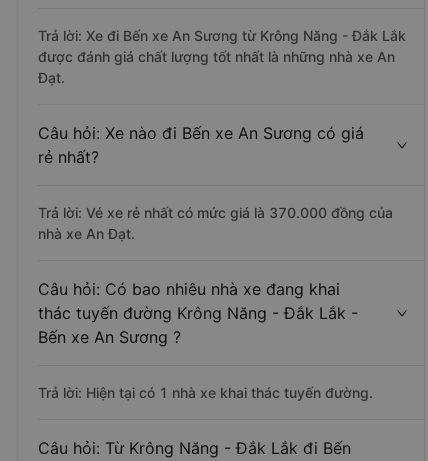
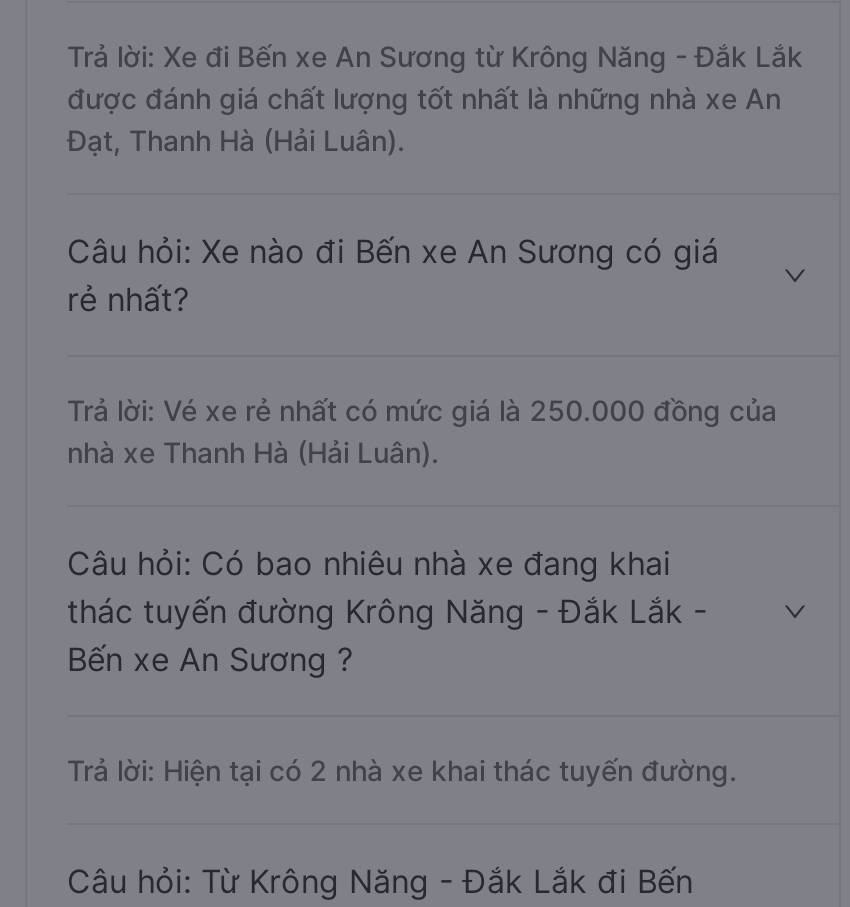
[38,69,65,86] Đạt. -> [67,123,405,157] Đạt, Thanh Hà (Hải Luân).
[38,204,393,242] Trả lời: Vé xe rẻ nhất có mức giá là 370.000 đồng của | nhà xe An Đạt. -> [67,393,777,469] Trả lời: Vé xe rẻ nhất có mức giá là 250.000 đồng của | nhà xe Thanh Hà (Hải Luân).
[38,384,373,401] Trả lời: Hiện tại có 1 nhà xe khai thác tuyến đường. -> [67,753,737,787] Trả lời: Hiện tại có 2 nhà xe khai thác tuyến đường.

